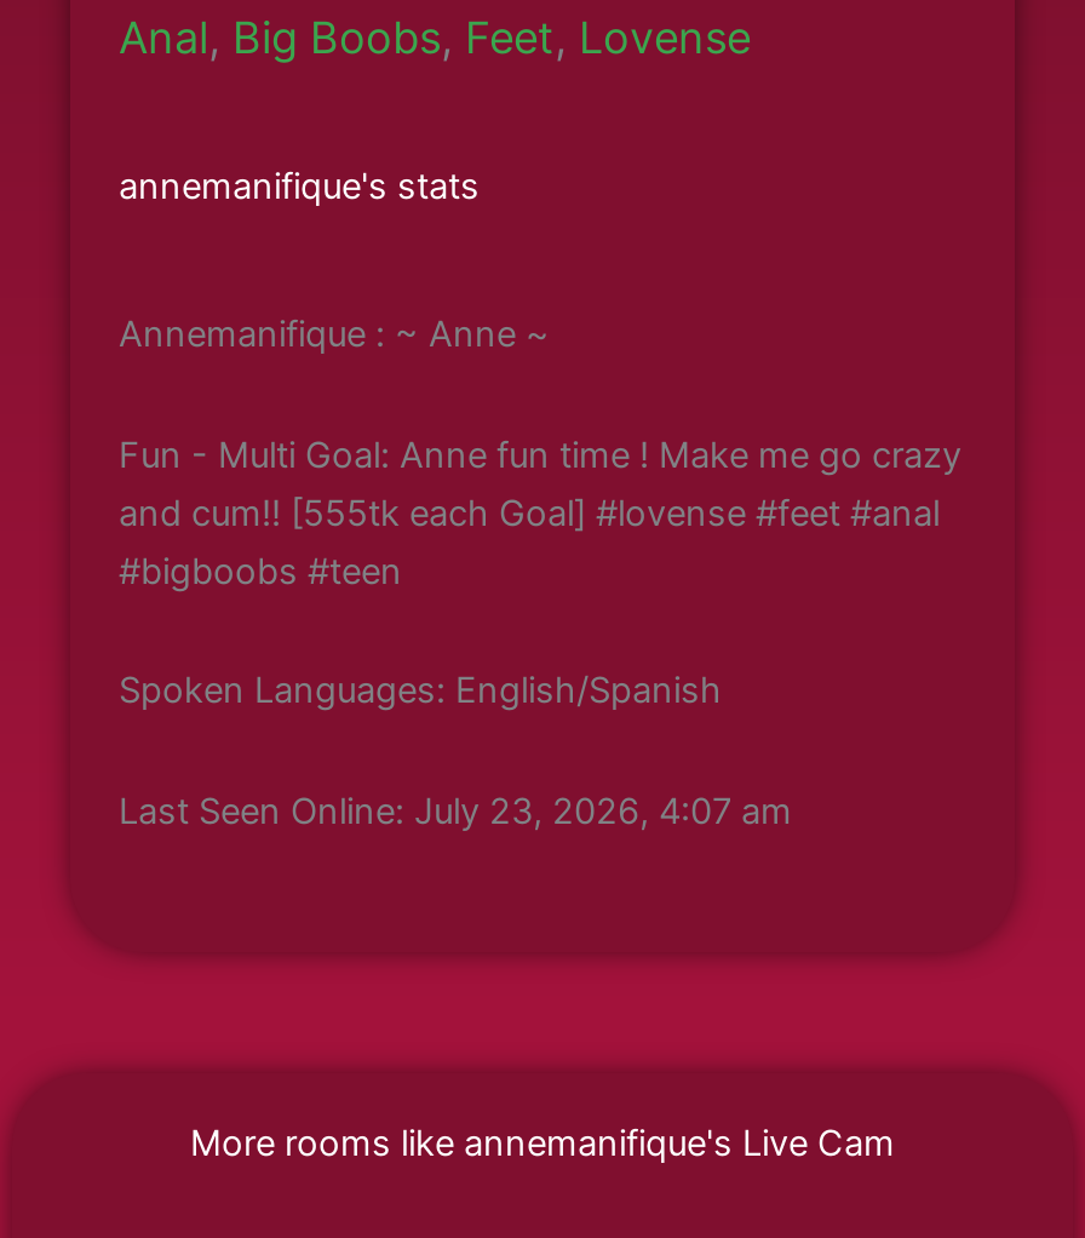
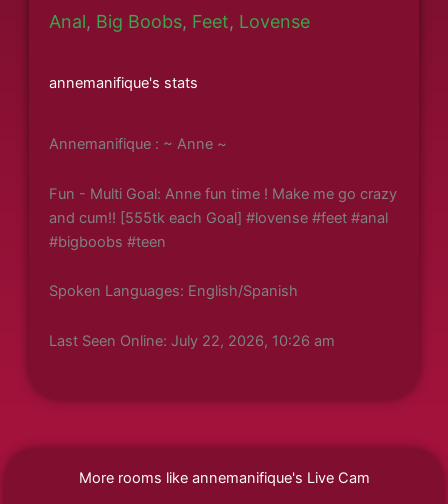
[119,790,792,833] Last Seen Online: July 23, 2026, 4:07 am -> [49,332,335,350] Last Seen Online: July 22, 2026, 10:26 am

